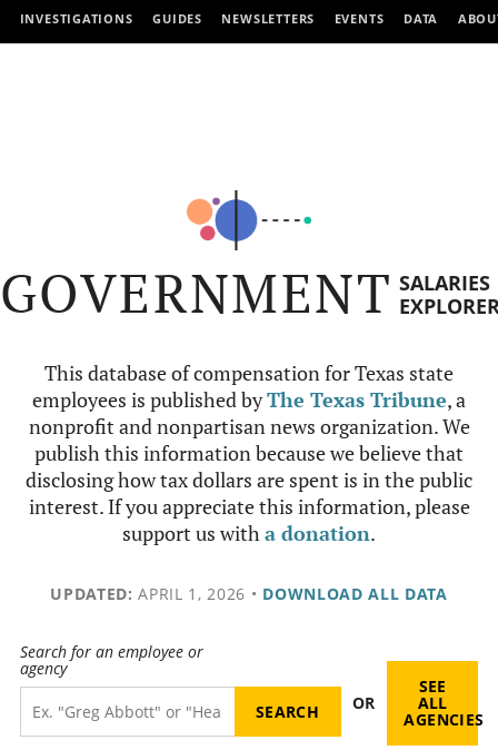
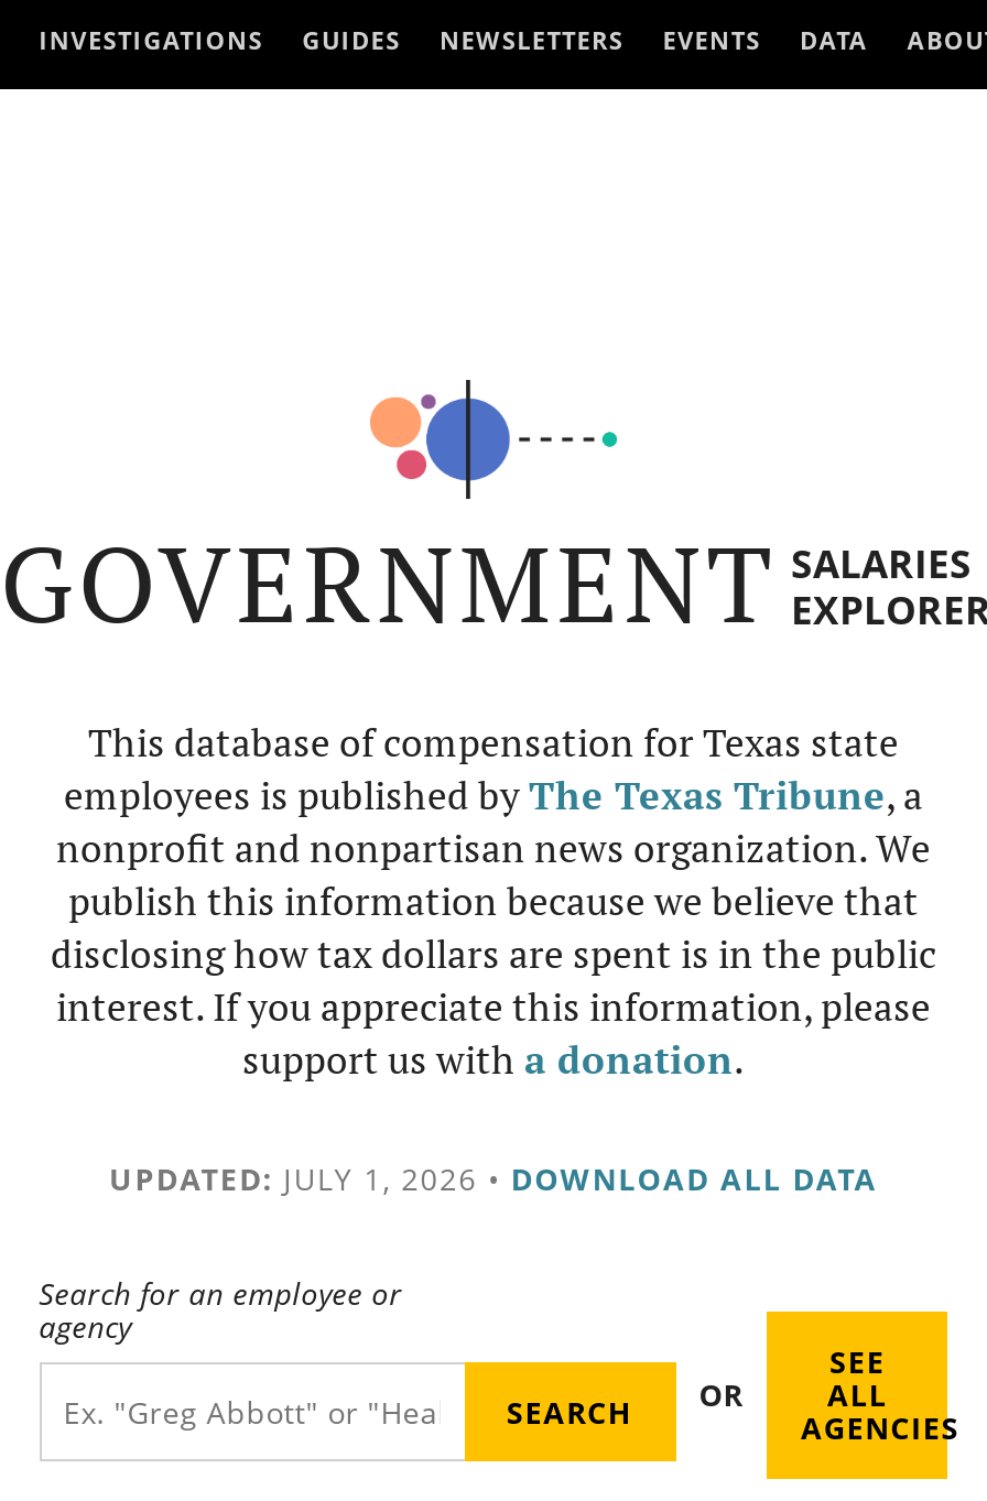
[50,583,448,604] UPDATED: APRIL 1, 2026 • DOWNLOAD ALL DATA -> [109,1157,878,1199] UPDATED: JULY 1, 2026 • DOWNLOAD ALL DATA

